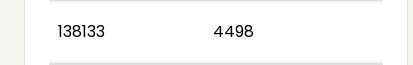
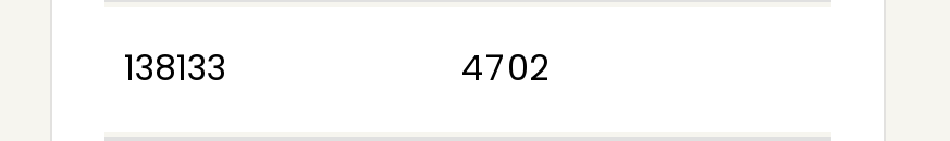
[213,20,254,43] 4498 -> [461,43,548,93] 4702

